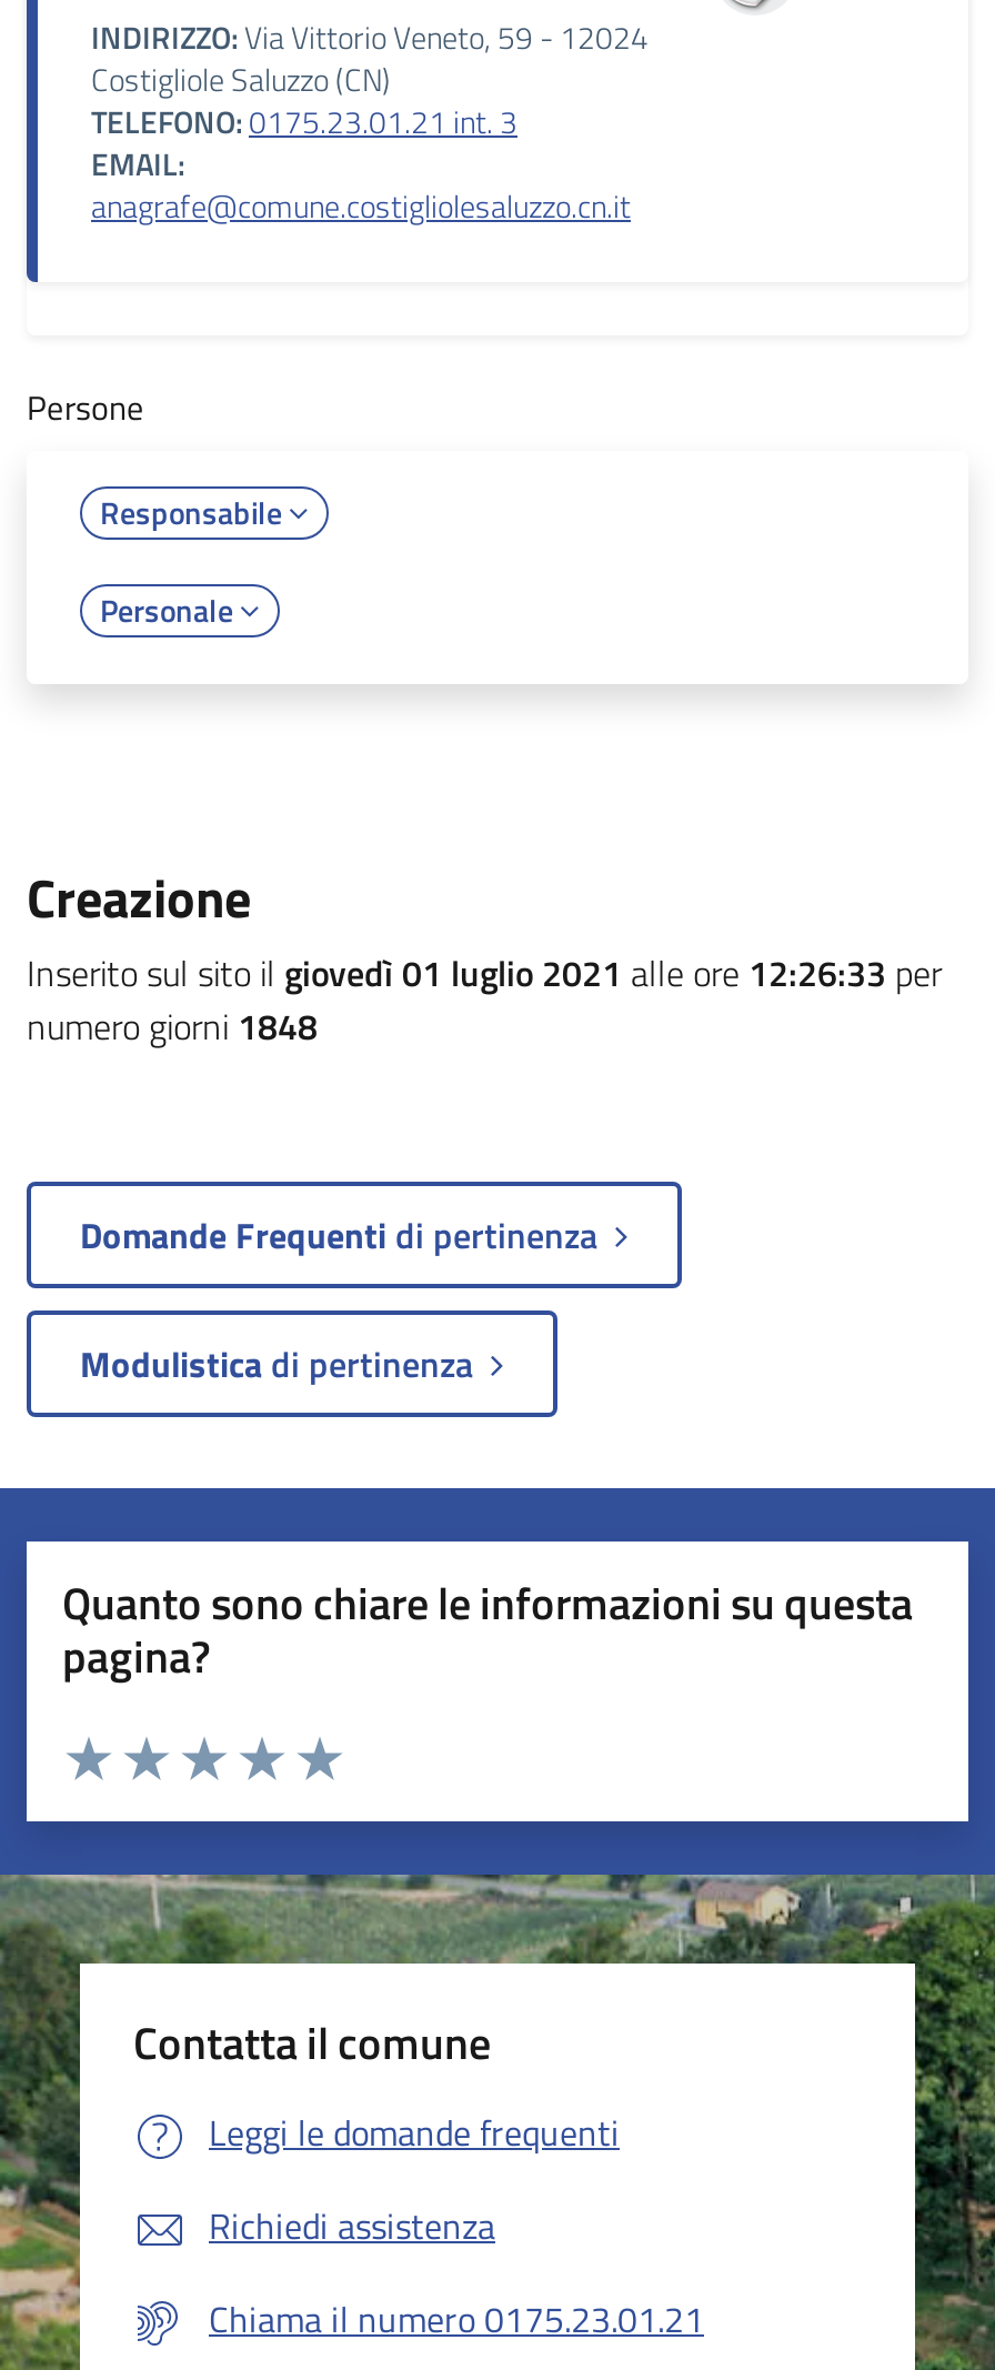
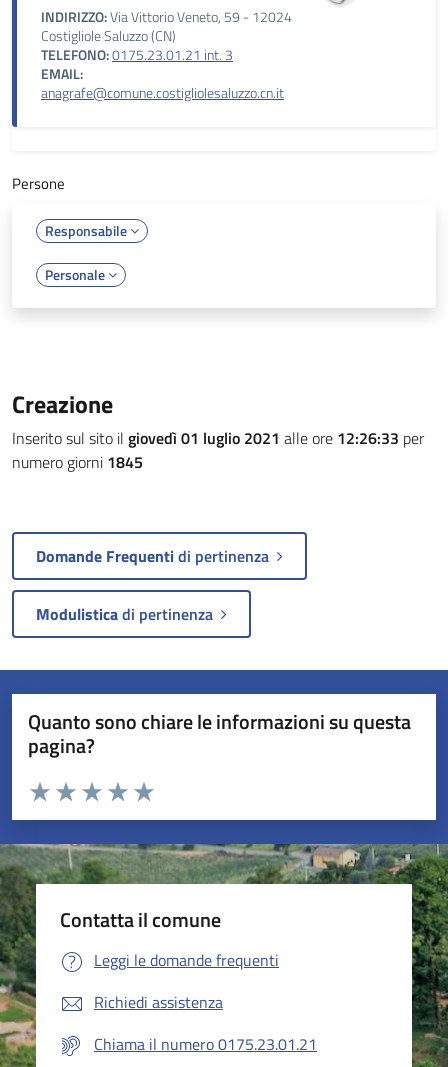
[27,1000,318,1053] numero giorni 1848 -> [12,450,143,474] numero giorni 1845

